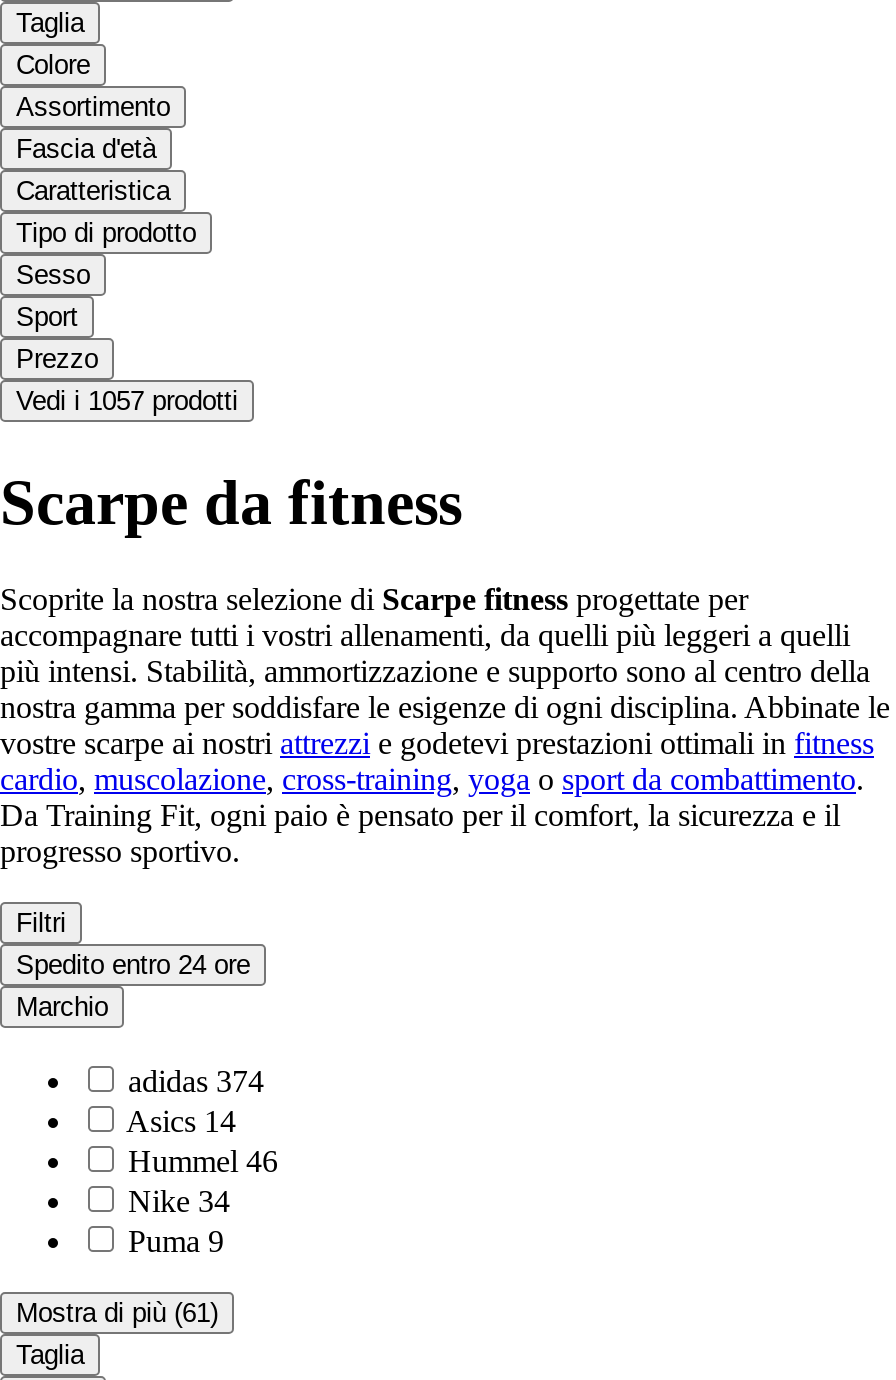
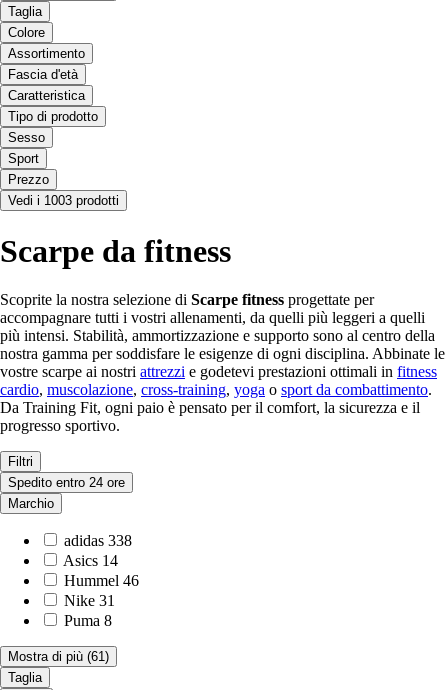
[16,387,238,417] Vedi i 1057 prodotti -> [8,193,119,208] Vedi i 1003 prodotti
[128,1065,264,1099] adidas 374 -> [64,532,132,549] adidas 338
[128,1185,230,1219] Nike 34 -> [64,592,115,609] Nike 31
[128,1225,224,1259] Puma 9 -> [64,612,112,629] Puma 8

